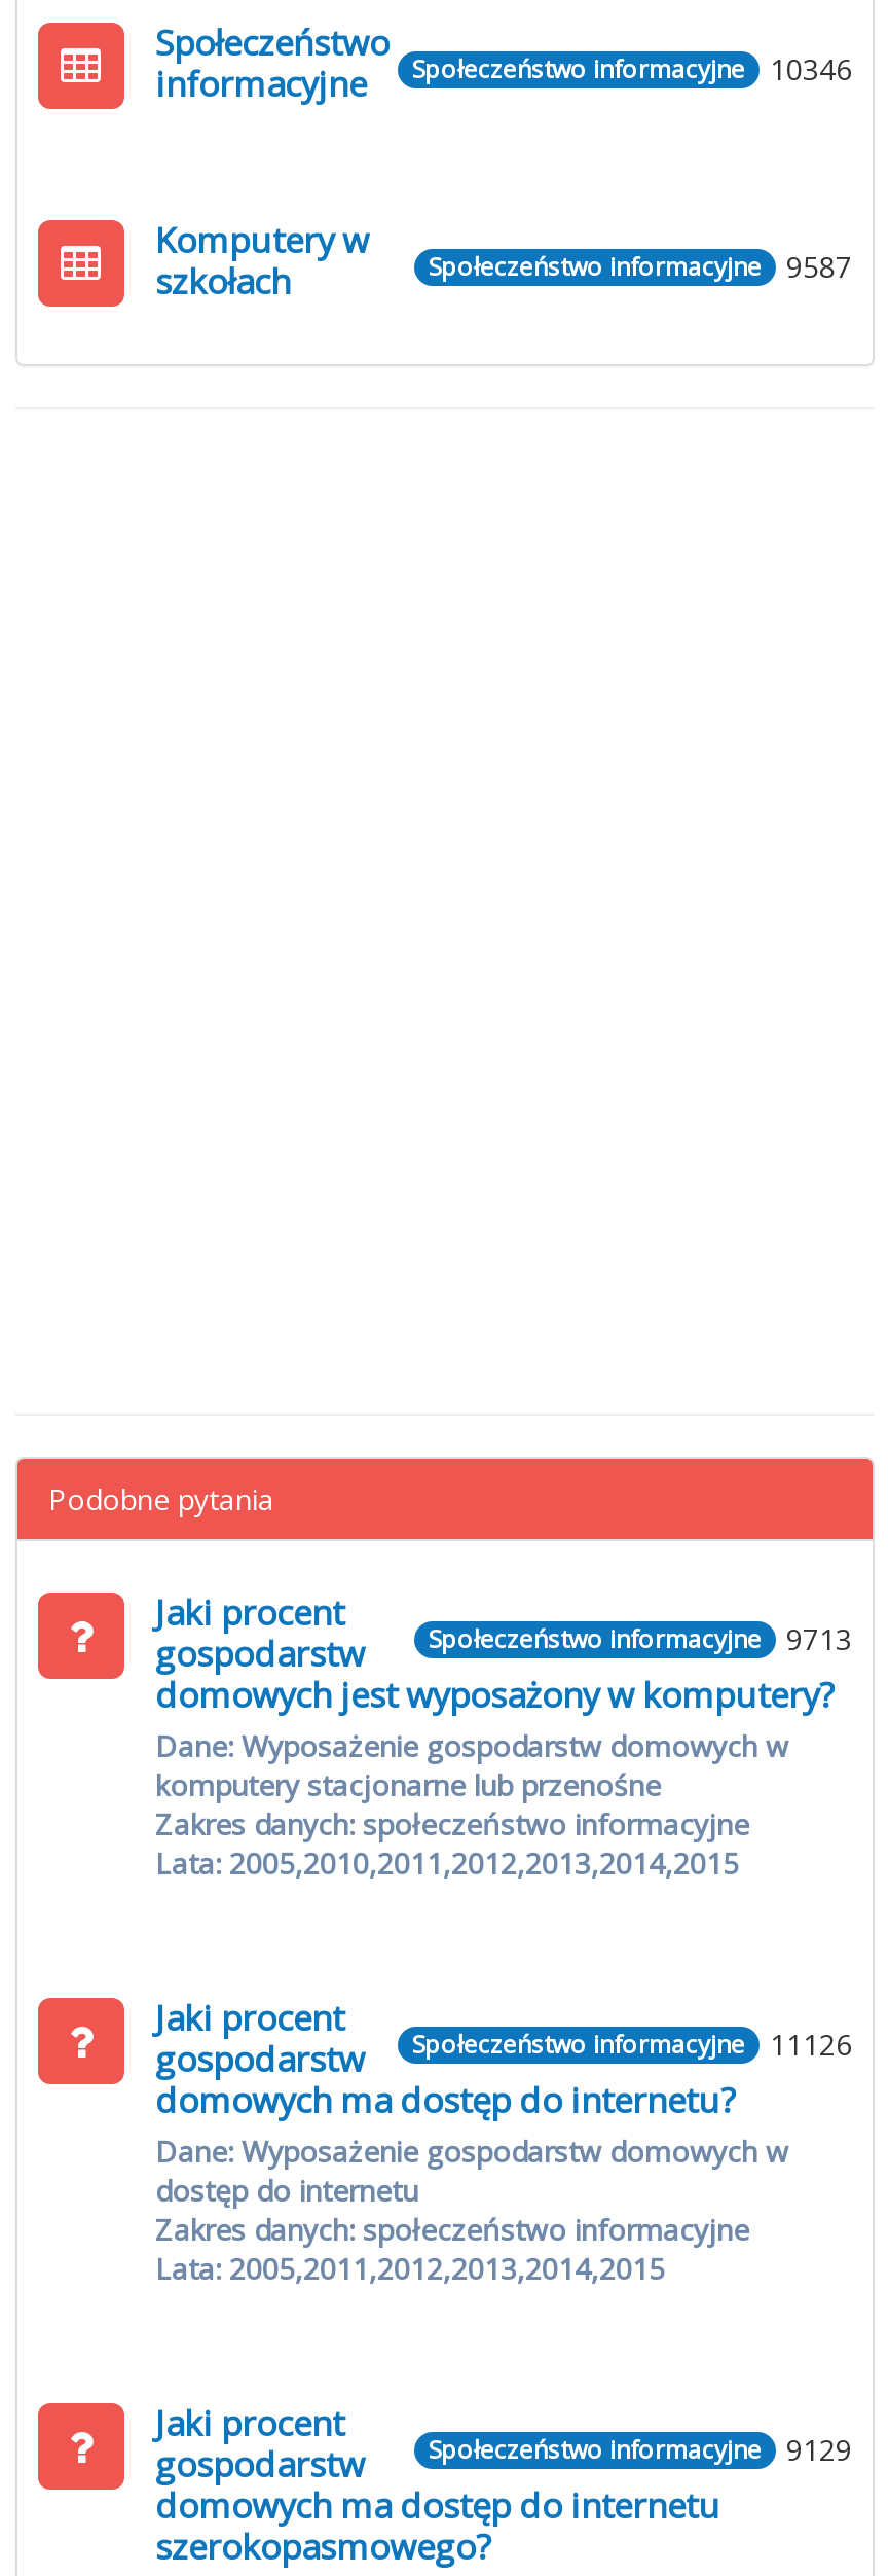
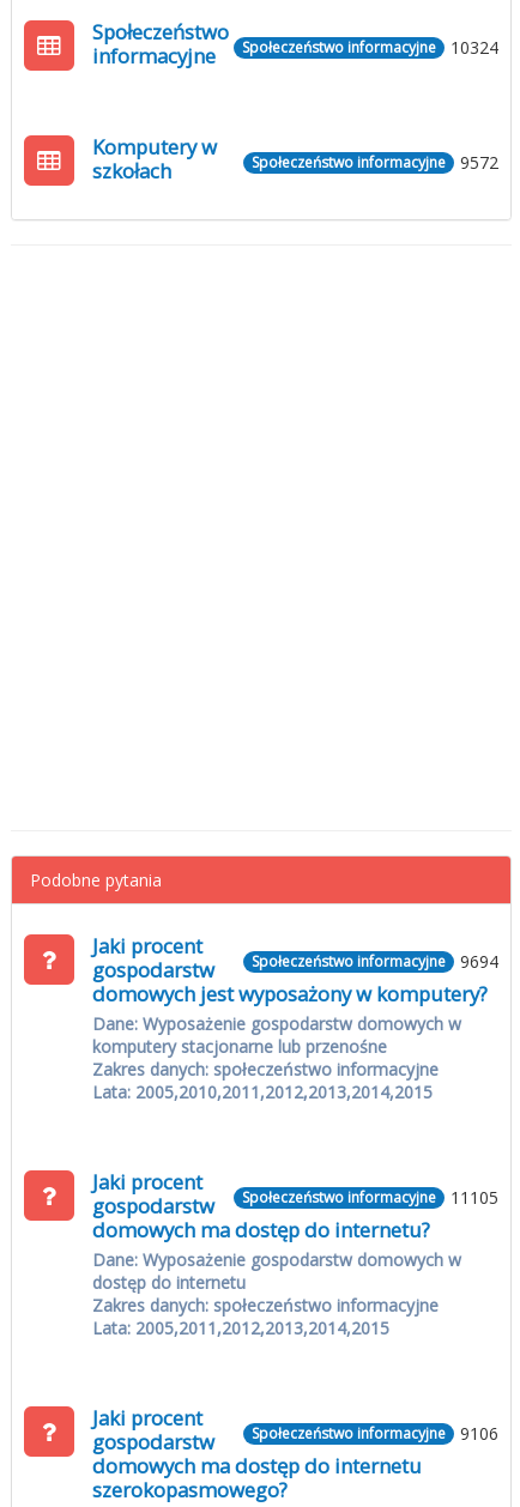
[155,49,852,107] informacyjne Społeczeństwo informacyjne 10346 -> [92,36,498,69] informacyjne Społeczeństwo informacyjne 10324
[429,247,852,286] Społeczeństwo informacyjne 9587 -> [252,151,498,174] Społeczeństwo informacyjne 9572
[155,1619,852,1677] gospodarstw Społeczeństwo informacyjne 9713 -> [92,950,498,984] gospodarstw Społeczeństwo informacyjne 9694
[155,2025,852,2082] gospodarstw Społeczeństwo informacyjne 11126 -> [92,1186,498,1219] gospodarstw Społeczeństwo informacyjne 11105
[155,2430,852,2488] gospodarstw Społeczeństwo informacyjne 9129 -> [92,1422,498,1455] gospodarstw Społeczeństwo informacyjne 9106

